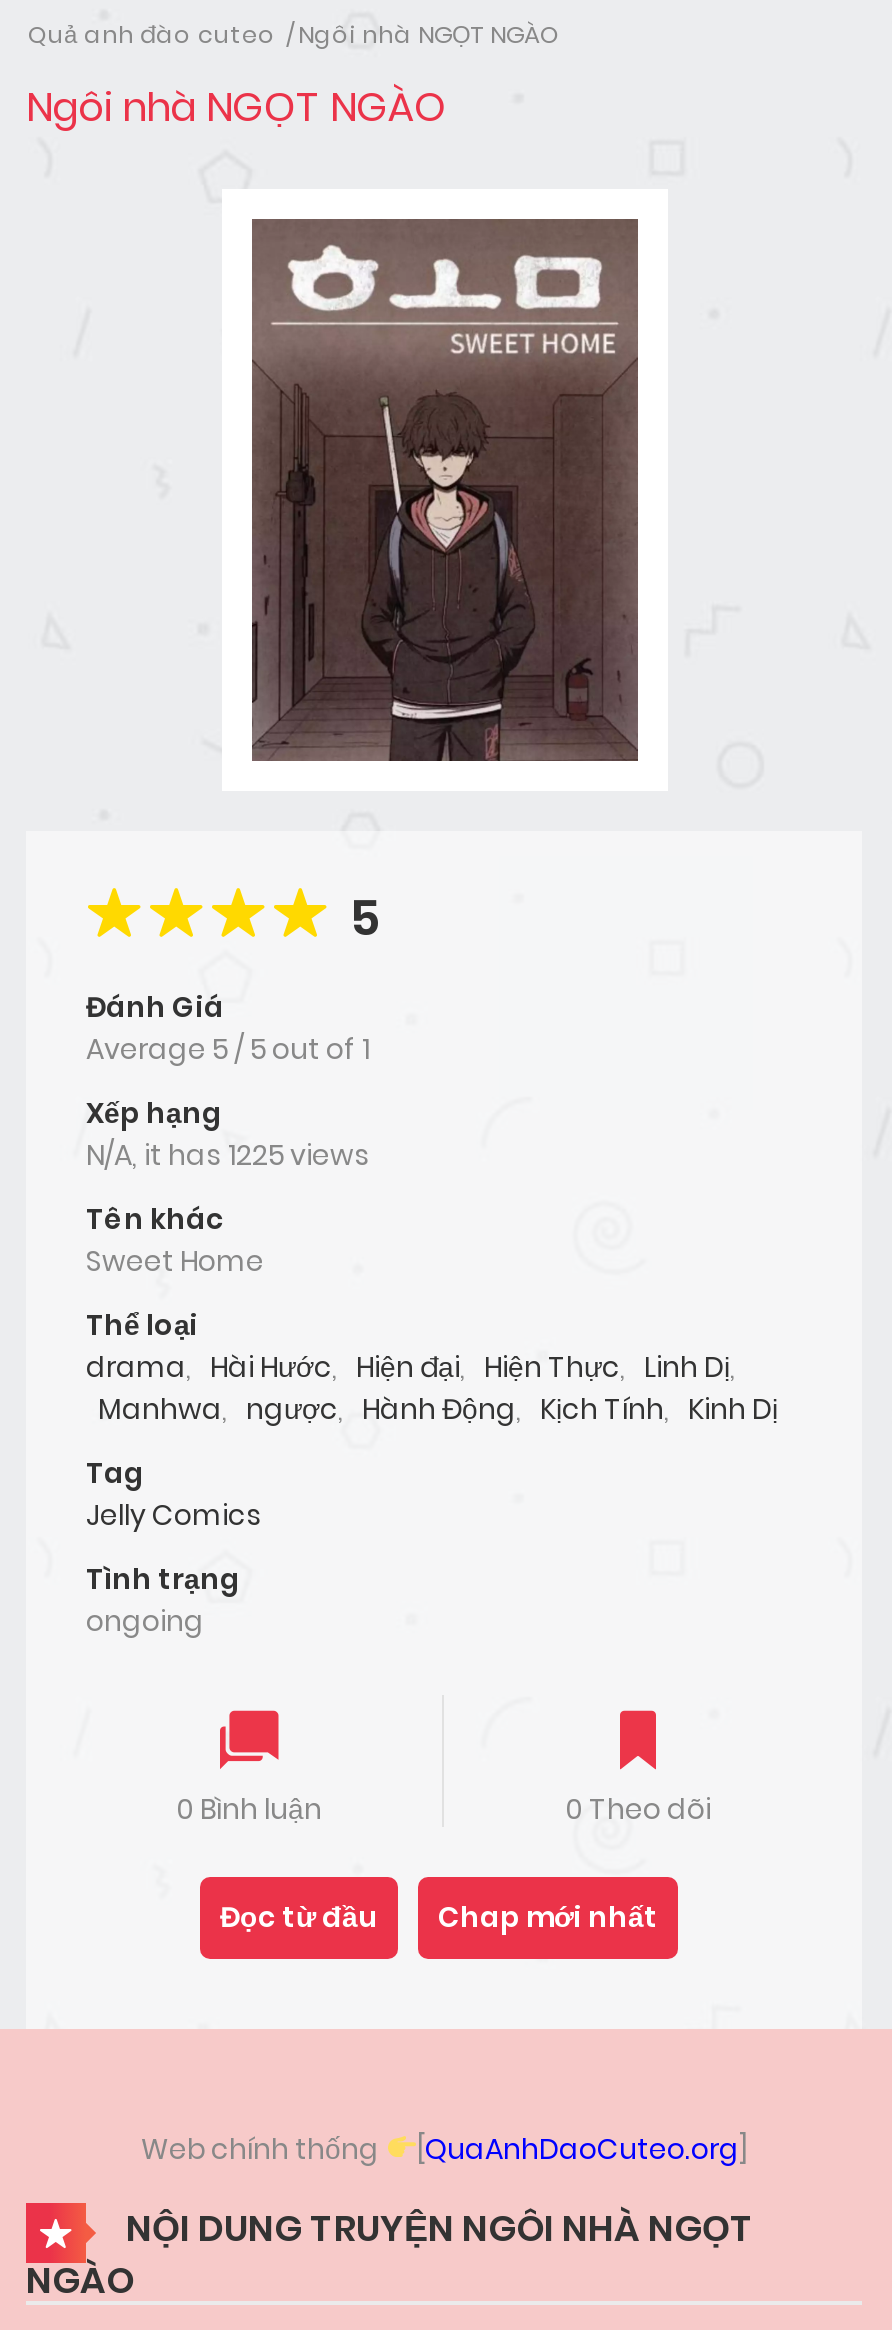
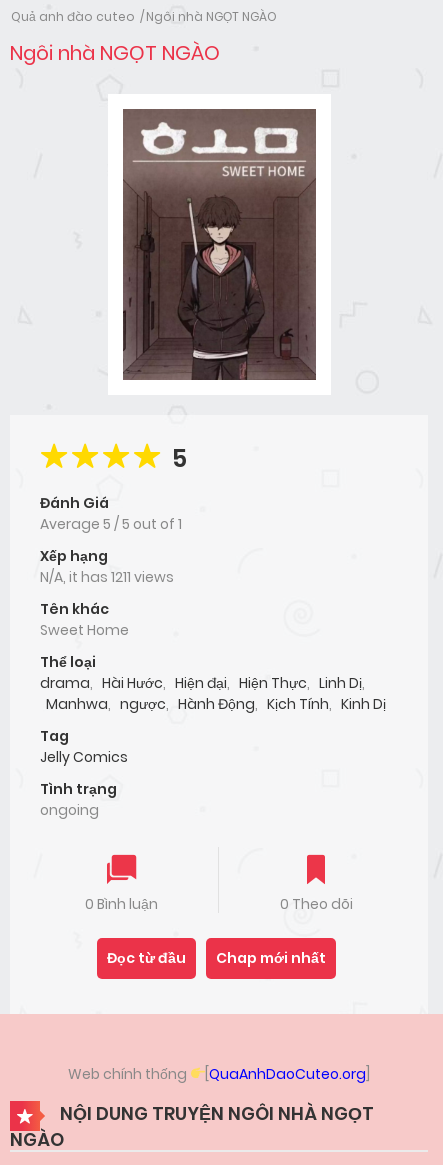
[86,1134,370,1174] N/A, it has 1225 views -> [40,567,174,587] N/A, it has 1211 views

